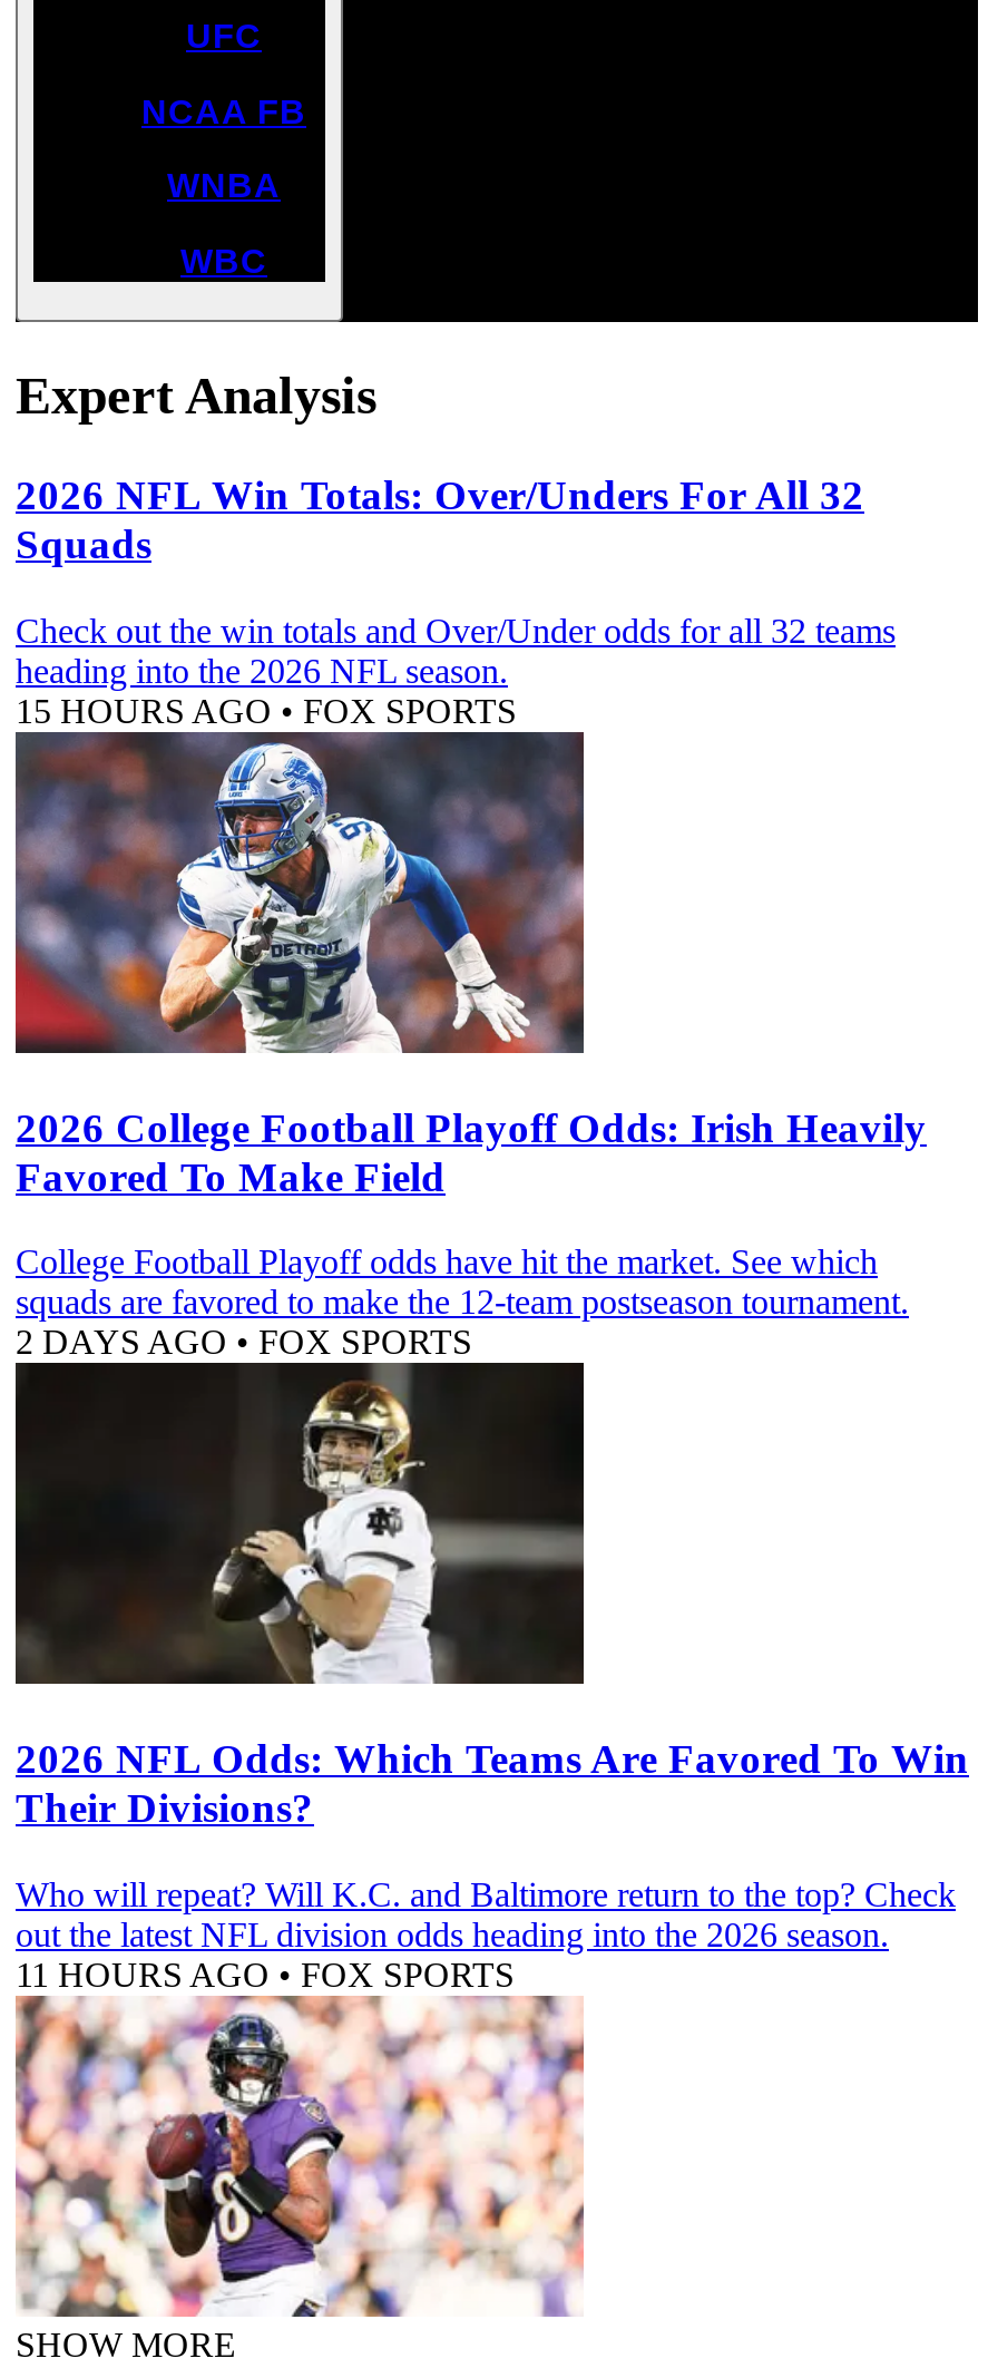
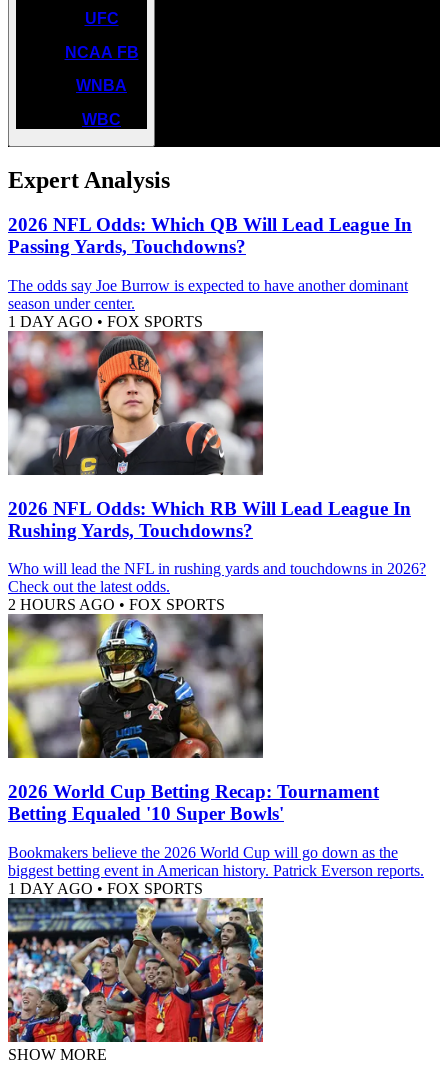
[16,472,864,568] 2026 NFL Win Totals: Over/Unders For All 32 | Squads -> [8,214,412,257] 2026 NFL Odds: Which QB Will Lead League In | Passing Yards, Touchdowns?
[16,612,896,730] Check out the win totals and Over/Under odds for all 32 teams | heading into the 2026 NFL season. | 15 HOURS AGO • FOX SPORTS -> [8,277,408,330] The odds say Joe Burrow is expected to have another dominant | season under center. | 1 DAY AGO • FOX SPORTS
[13,734,927,1199] [image] | 2026 College Football Playoff Odds: Irish Heavily | Favored To Make Field -> [8,331,411,541] [image] | 2026 NFL Odds: Which RB Will Lead League In | Rushing Yards, Touchdowns?
[16,1243,909,1361] College Football Playoff odds have hit the market. See which | squads are favored to make the 12-team postseason tournament. | 2 DAYS AGO • FOX SPORTS -> [8,560,426,613] Who will lead the NFL in rushing yards and touchdowns in 2026? | Check out the latest odds. | 2 HOURS AGO • FOX SPORTS
[13,1363,969,1831] [image] | 2026 NFL Odds: Which Teams Are Favored To Win | Their Divisions? -> [7,614,379,824] [image] | 2026 World Cup Betting Recap: Tournament | Betting Equaled '10 Super Bowls'
[16,1875,956,1993] Who will repeat? Will K.C. and Baltimore return to the top? Check | out the latest NFL division odds heading into the 2026 season. | 11 HOURS AGO • FOX SPORTS -> [8,844,424,897] Bookmakers believe the 2026 World Cup will go down as the | biggest betting event in American history. Patrick Everson reports. | 1 DAY AGO • FOX SPORTS
[16,1998,584,2319] [image] -> [7,897,264,1043] [image]

